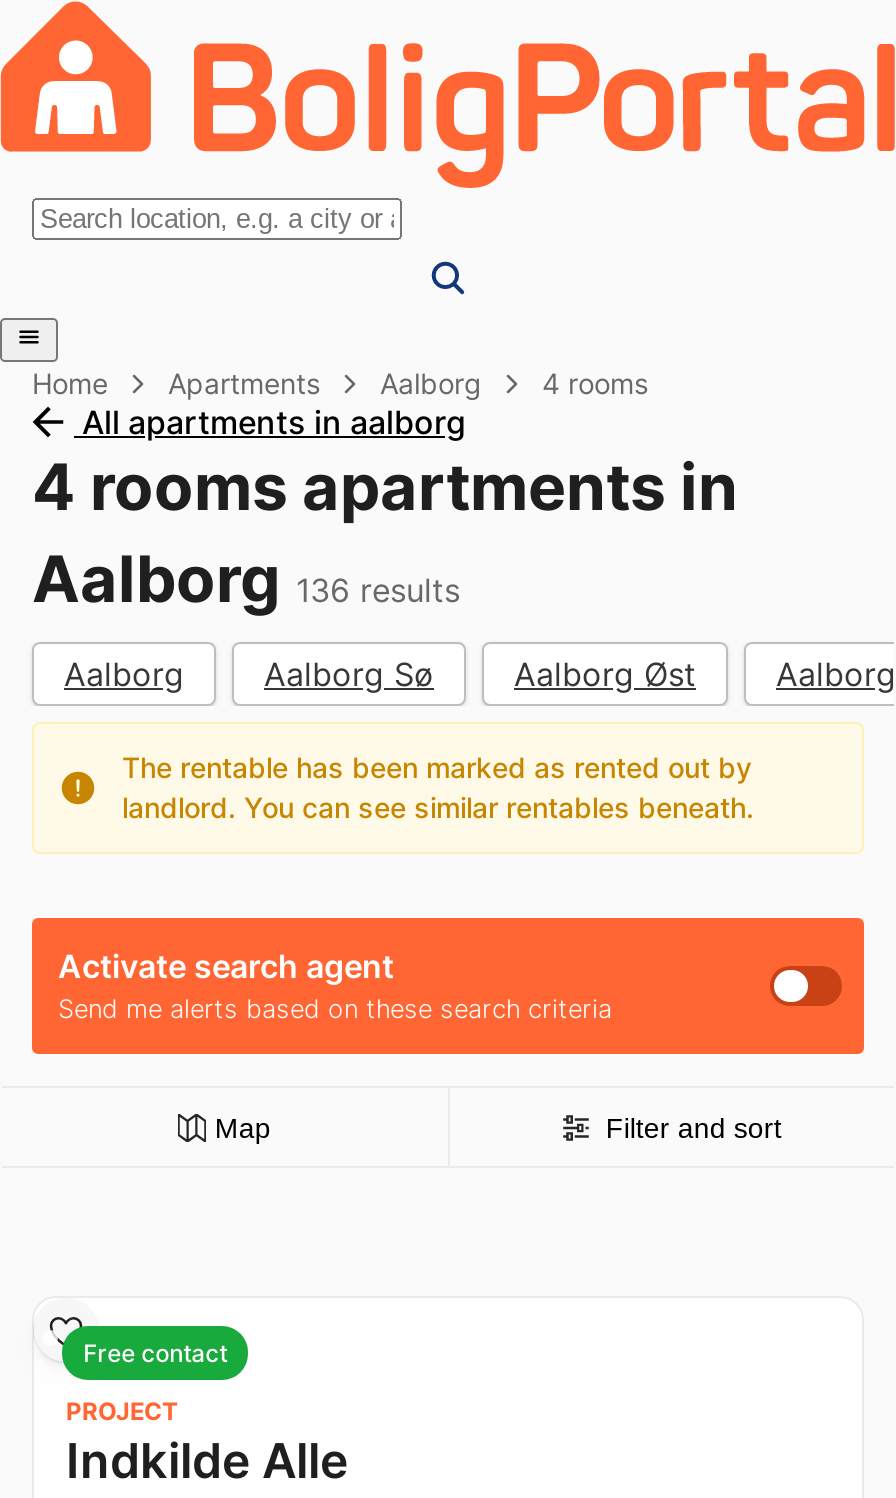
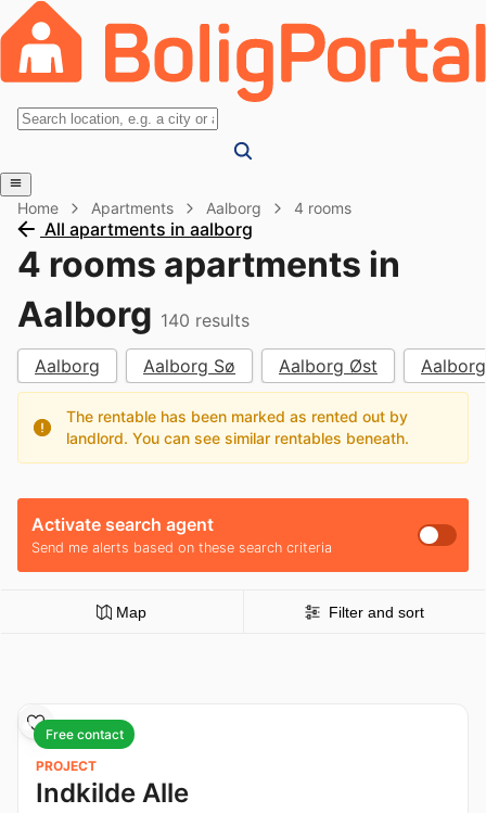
[32,540,460,618] Aalborg 136 results -> [17,293,250,335] Aalborg 140 results

